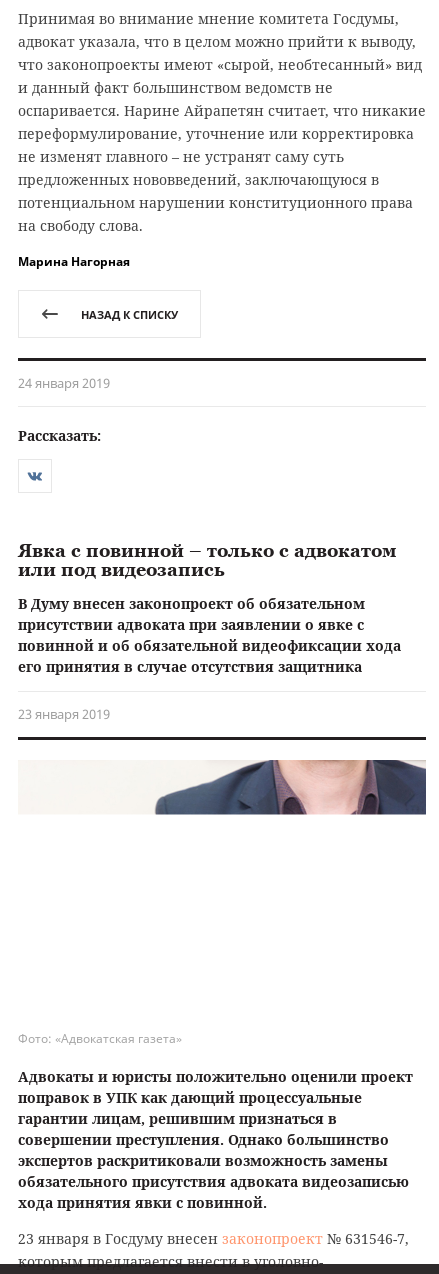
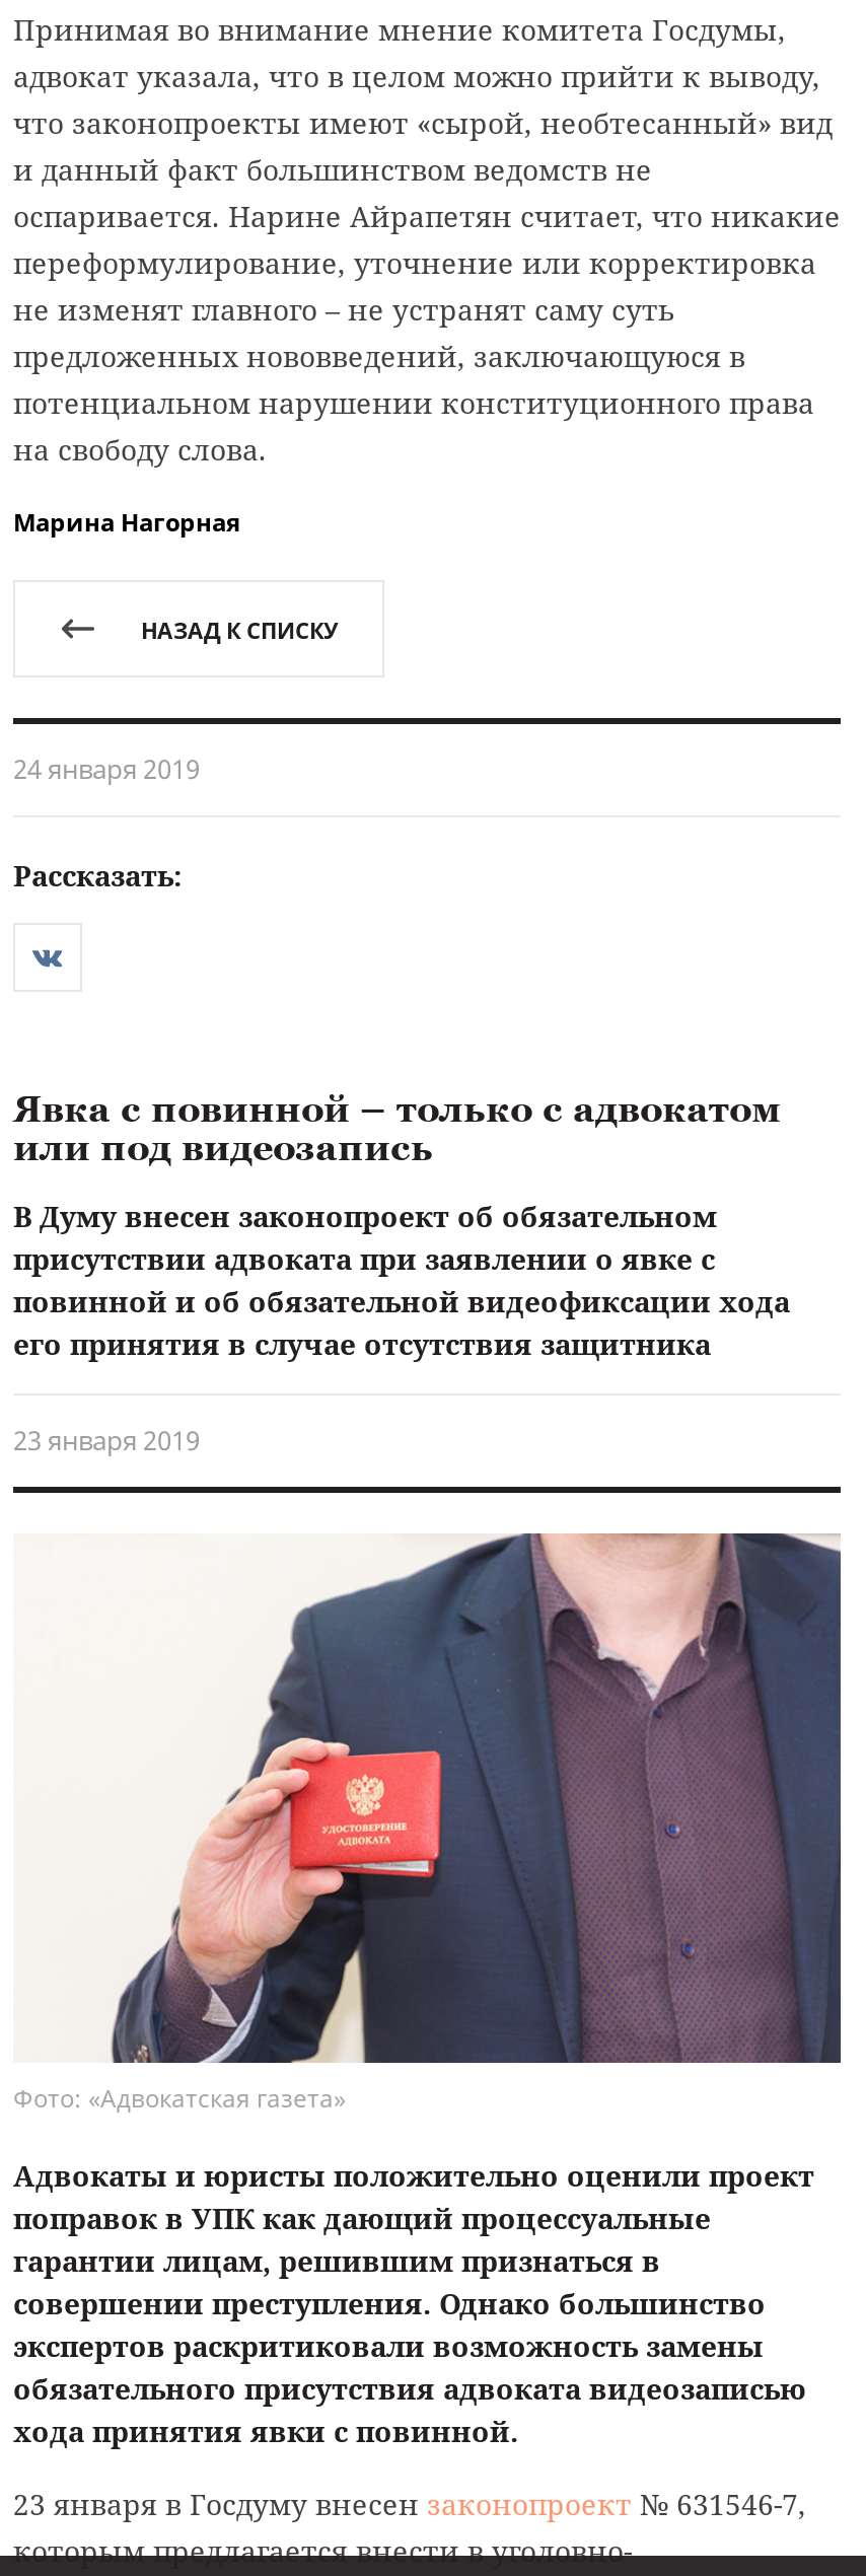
none -> [109,1643,843,2065] [image]

